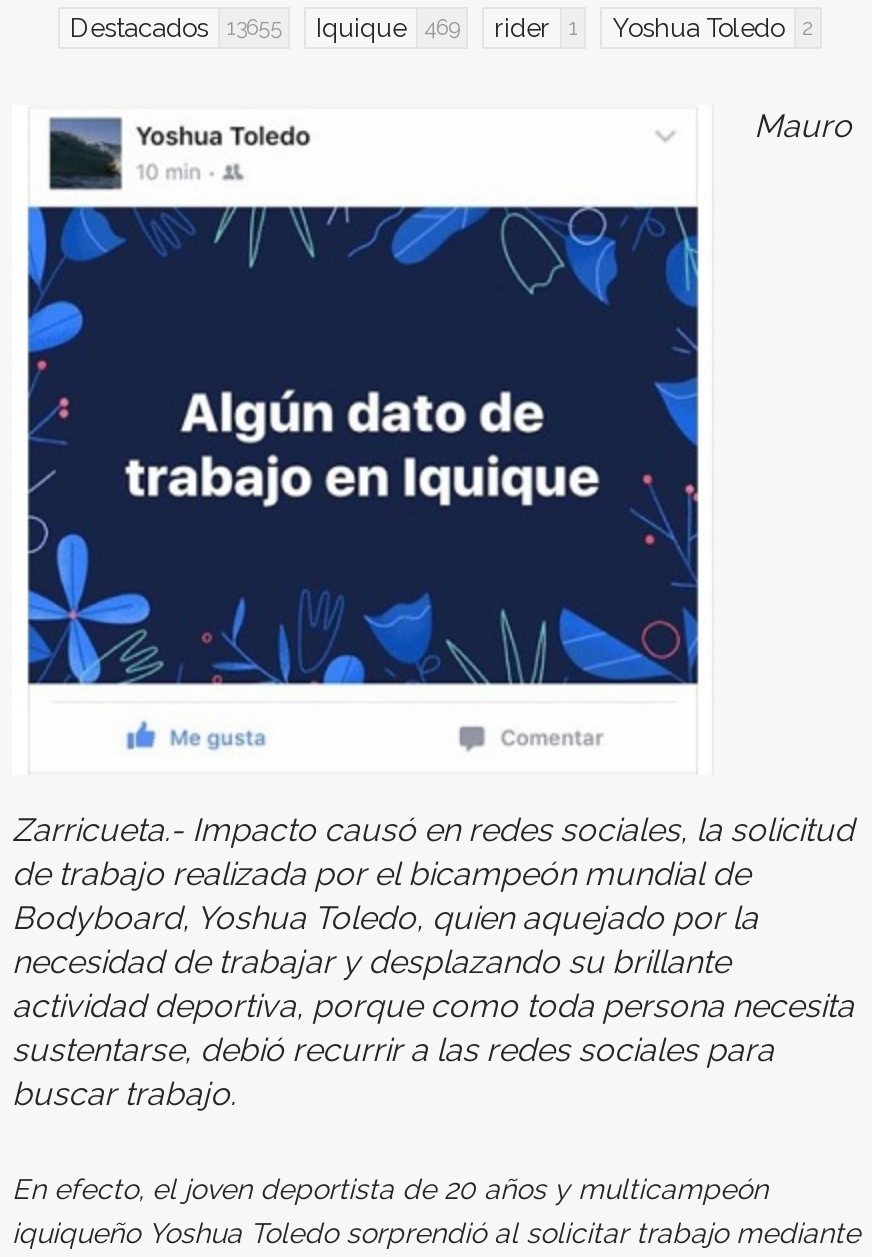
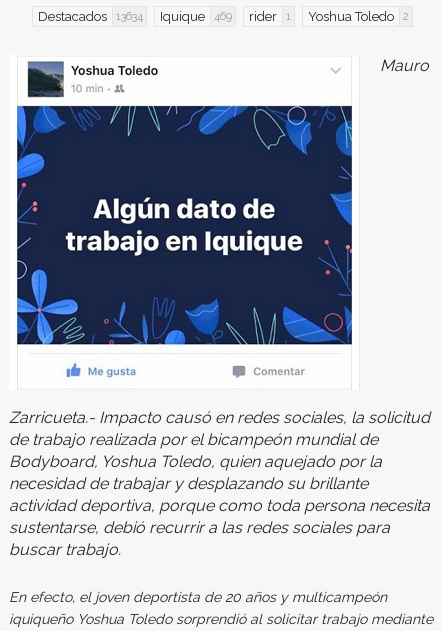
[70,13,814,43] Destacados 13655 Iquique 469 rider 1 Yoshua Toledo 2 -> [38,9,409,24] Destacados 13634 Iquique 469 rider 1 Yoshua Toledo 2

